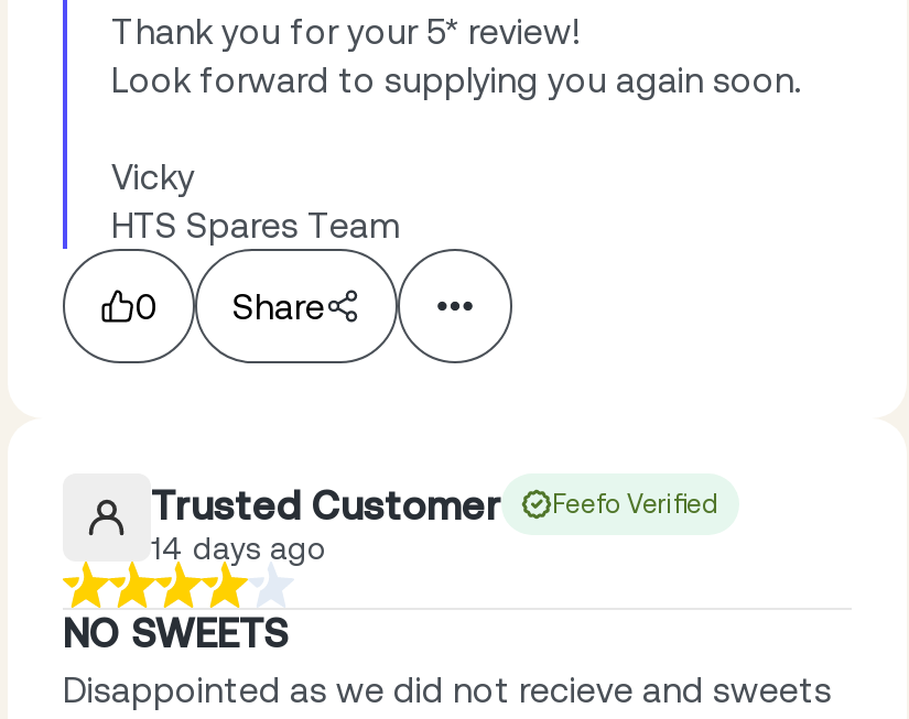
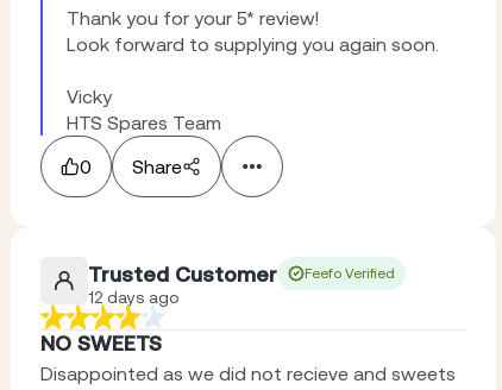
[151,531,327,567] 14 days ago -> [88,288,180,307] 12 days ago

